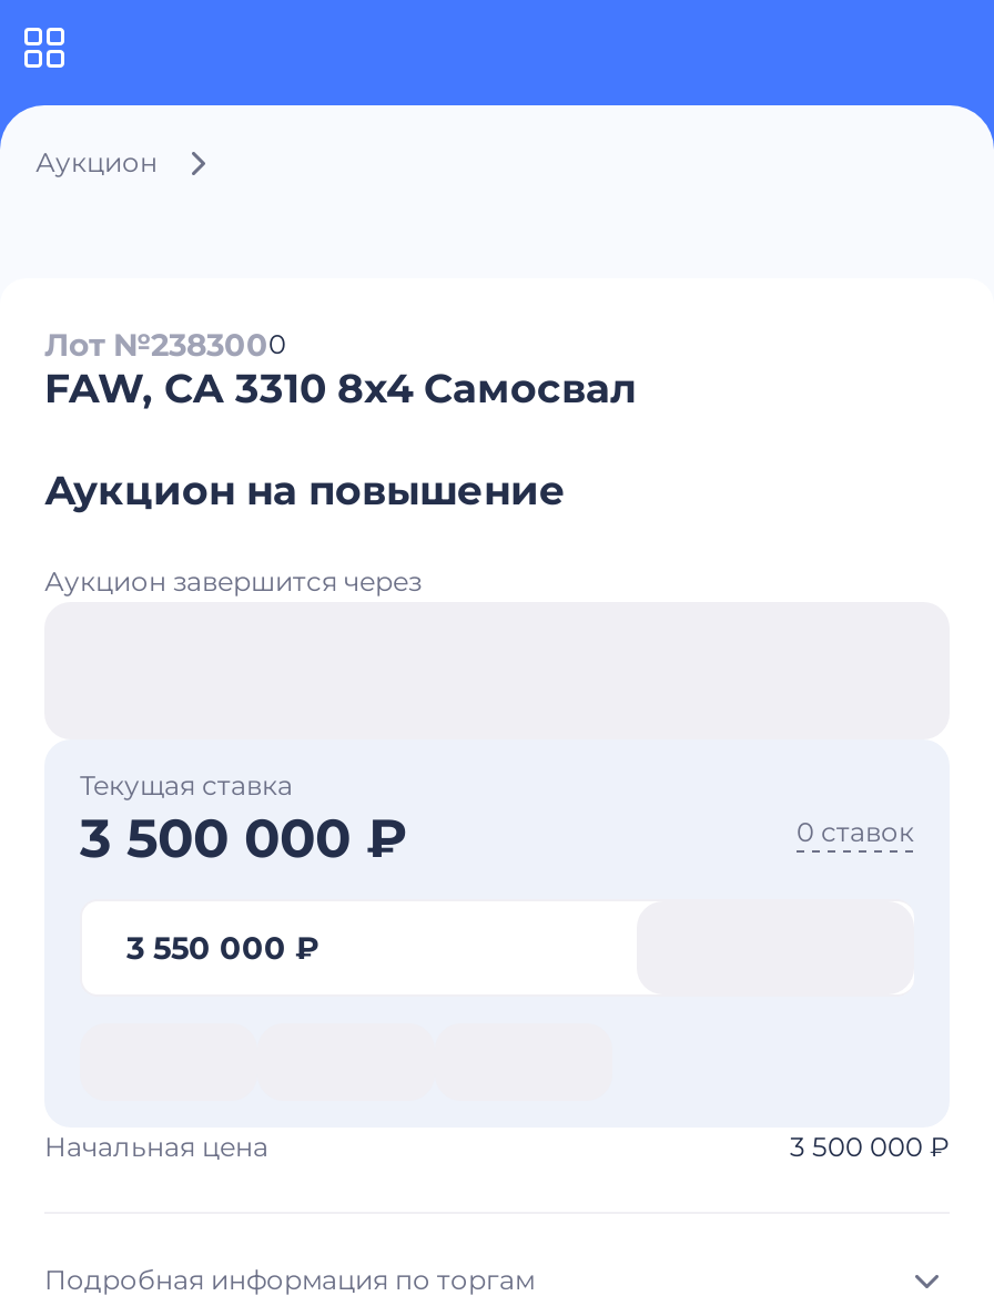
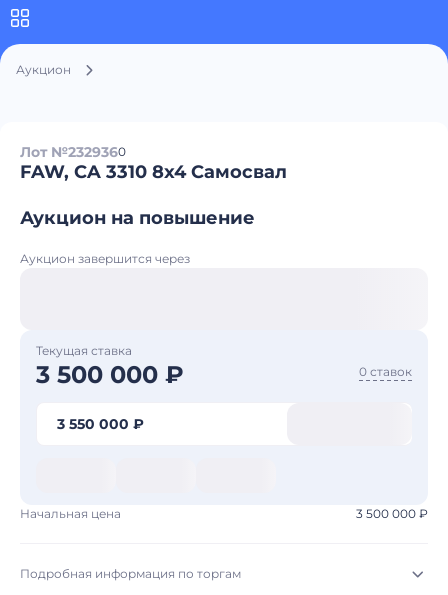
[44,325,286,365] Лот №2383000 -> [20,143,126,161] Лот №2329360

